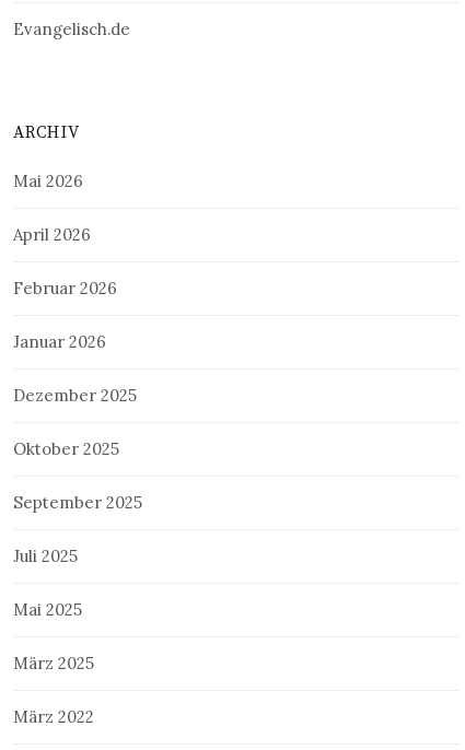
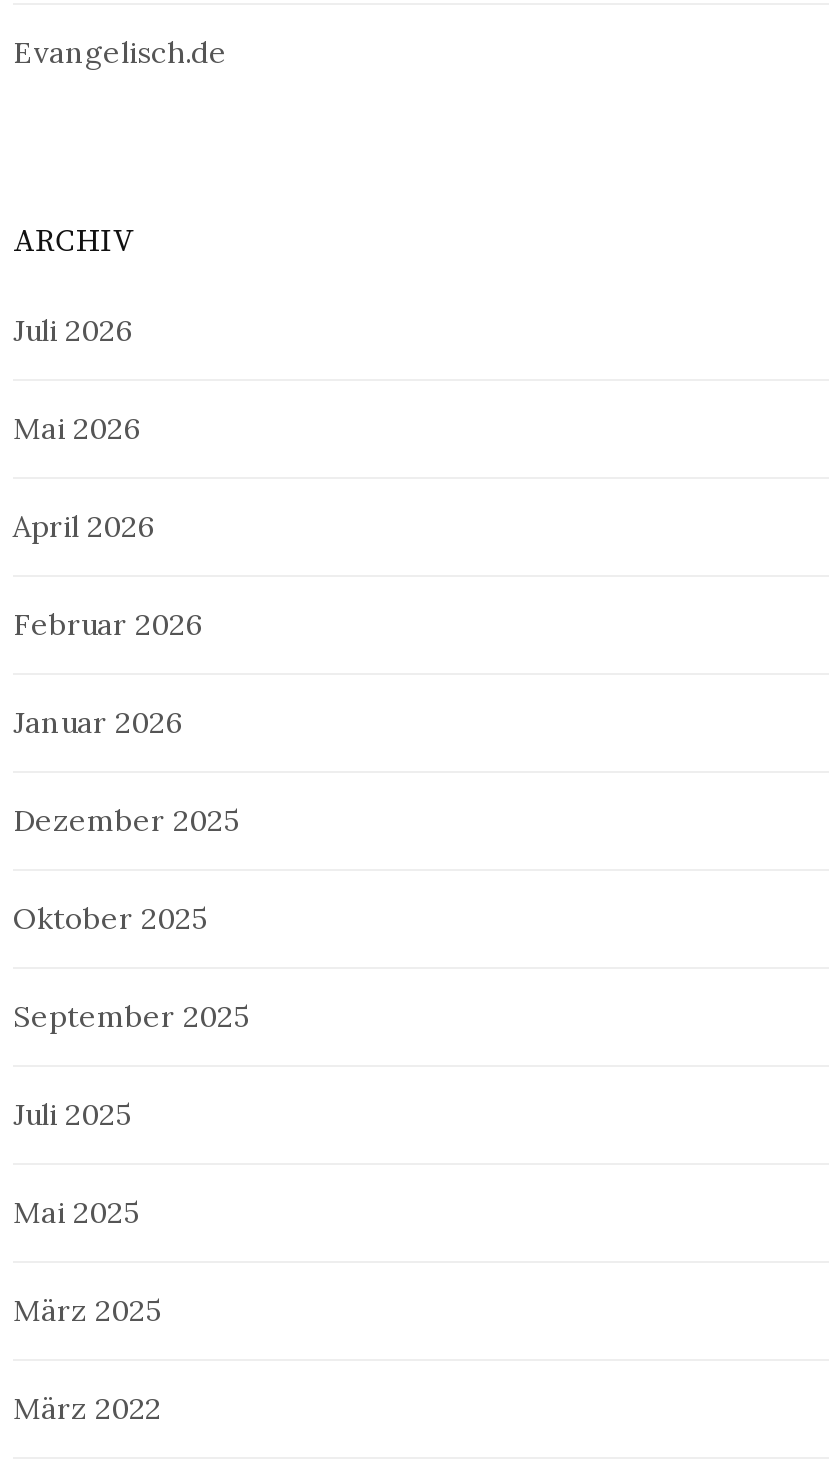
none -> [13,310,133,348] Juli 2026

